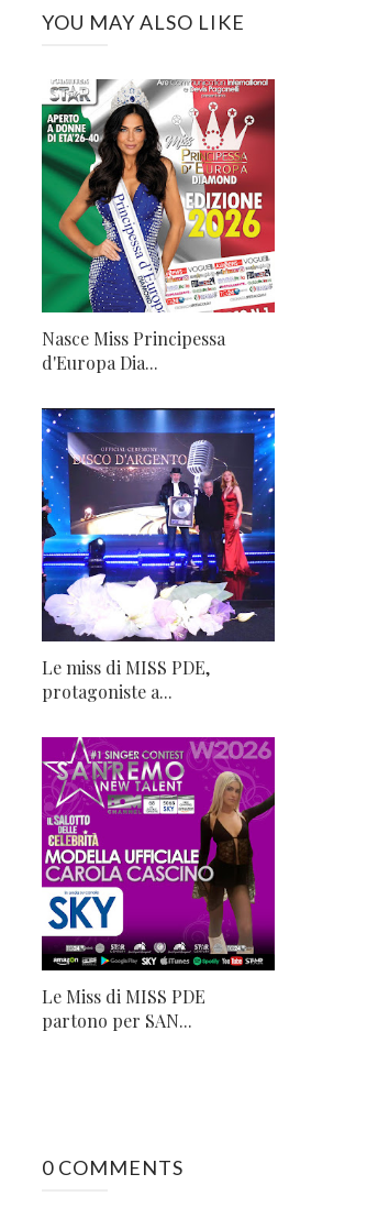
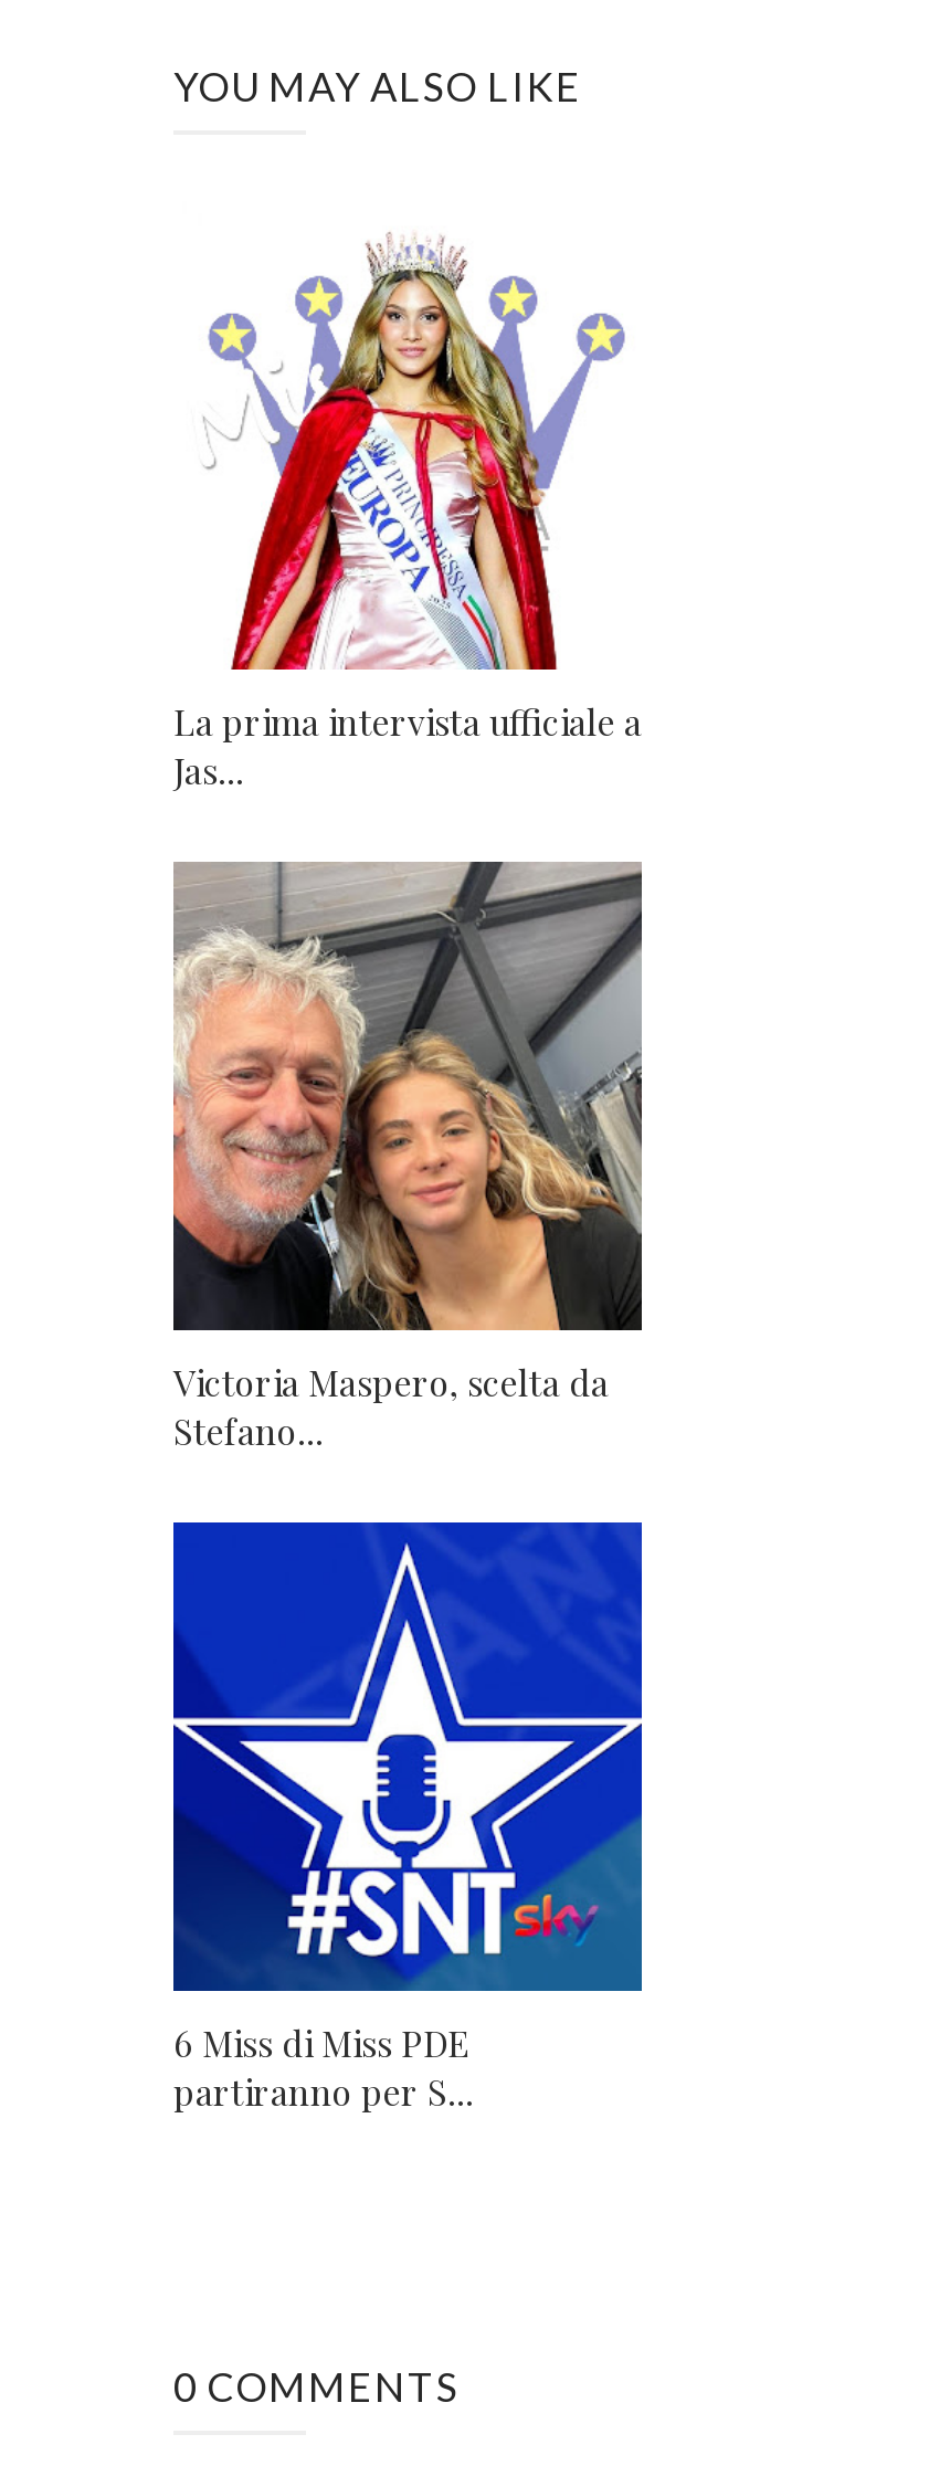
[41,78,276,374] [image] | Nasce Miss Principessa | d'Europa Dia... -> [173,201,642,794] [image] | La prima intervista ufficiale a | Jas...
[41,408,276,703] [image] | Le miss di MISS PDE, | protagoniste a... -> [171,862,644,1454] [image] | Victoria Maspero, scelta da | Stefano...
[41,736,276,1032] [image] | Le Miss di MISS PDE | partono per SAN... -> [171,1520,644,2115] [image] | 6 Miss di Miss PDE | partiranno per S...

